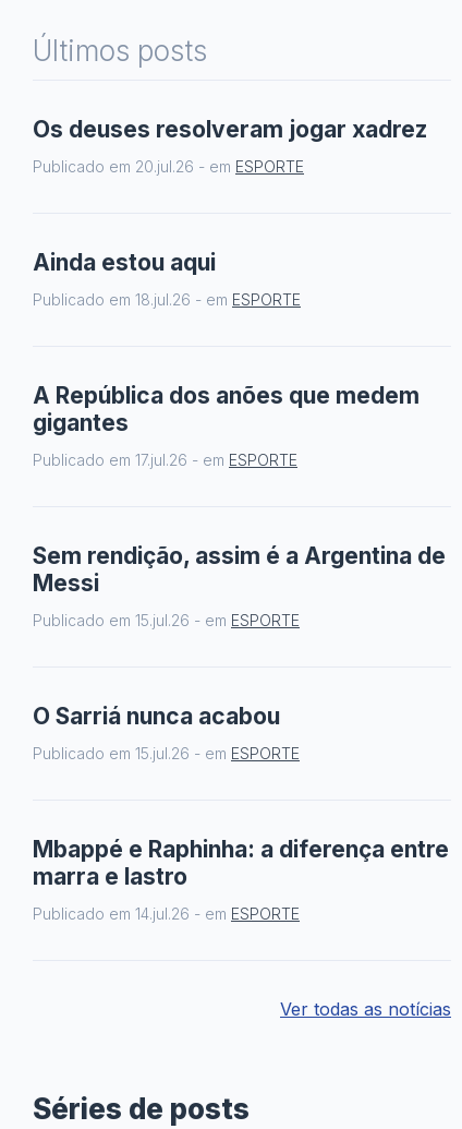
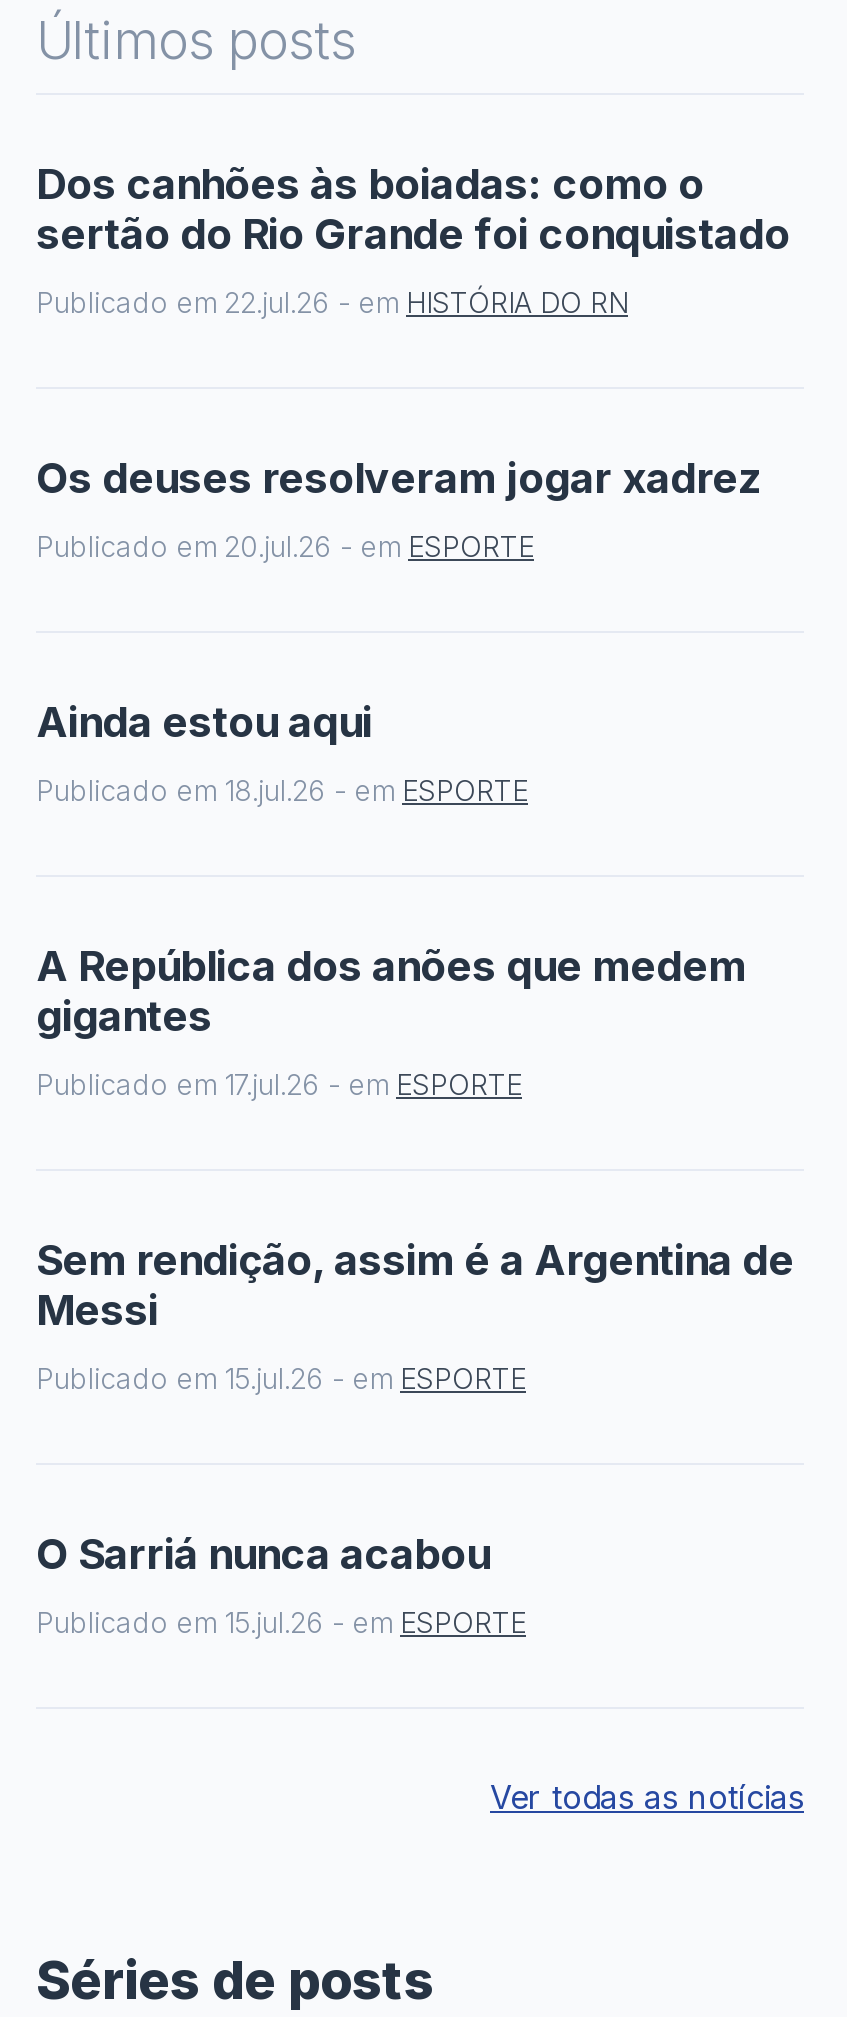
none -> [36,159,790,319] Dos canhões às boiadas: como o | sertão do Rio Grande foi conquistado | Publicado em 22.jul.26 - em HISTÓRIA DO RN
moved [33,116,446,762] -> [36,453,794,1639]: Os deuses resolveram jogar xadrez | Publicado em 20.jul.26 - em ESPORTE | Ainda estou aqui | ... | O Sarriá nunca acabou | Publicado em 15.jul.26 - em ESPORTE
[33,836,449,923] Mbappé e Raphinha: a diferença entre | marra e lastro | Publicado em 14.jul.26 - em ESPORTE -> none

